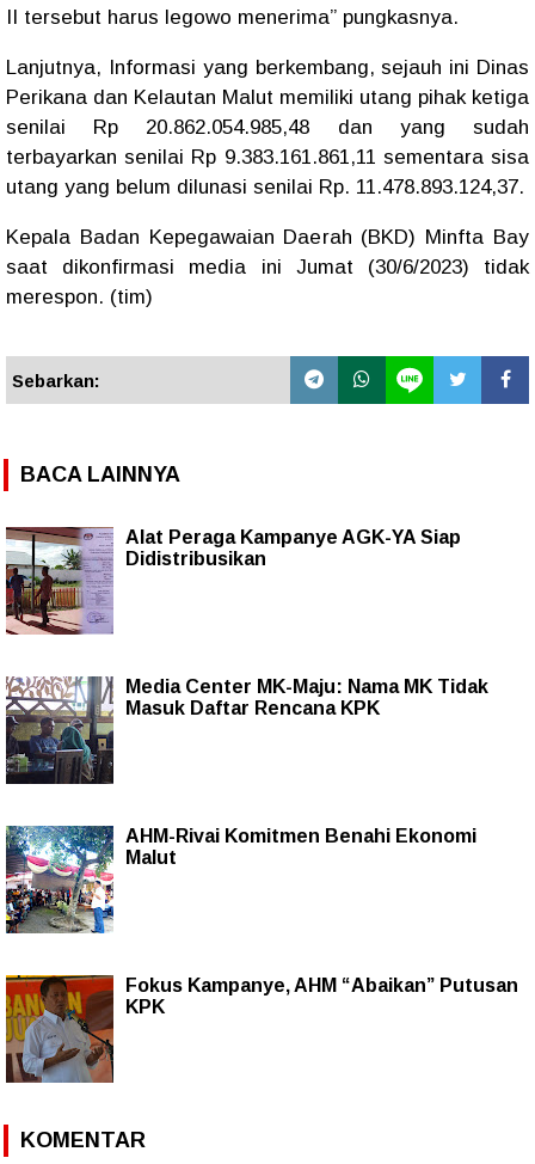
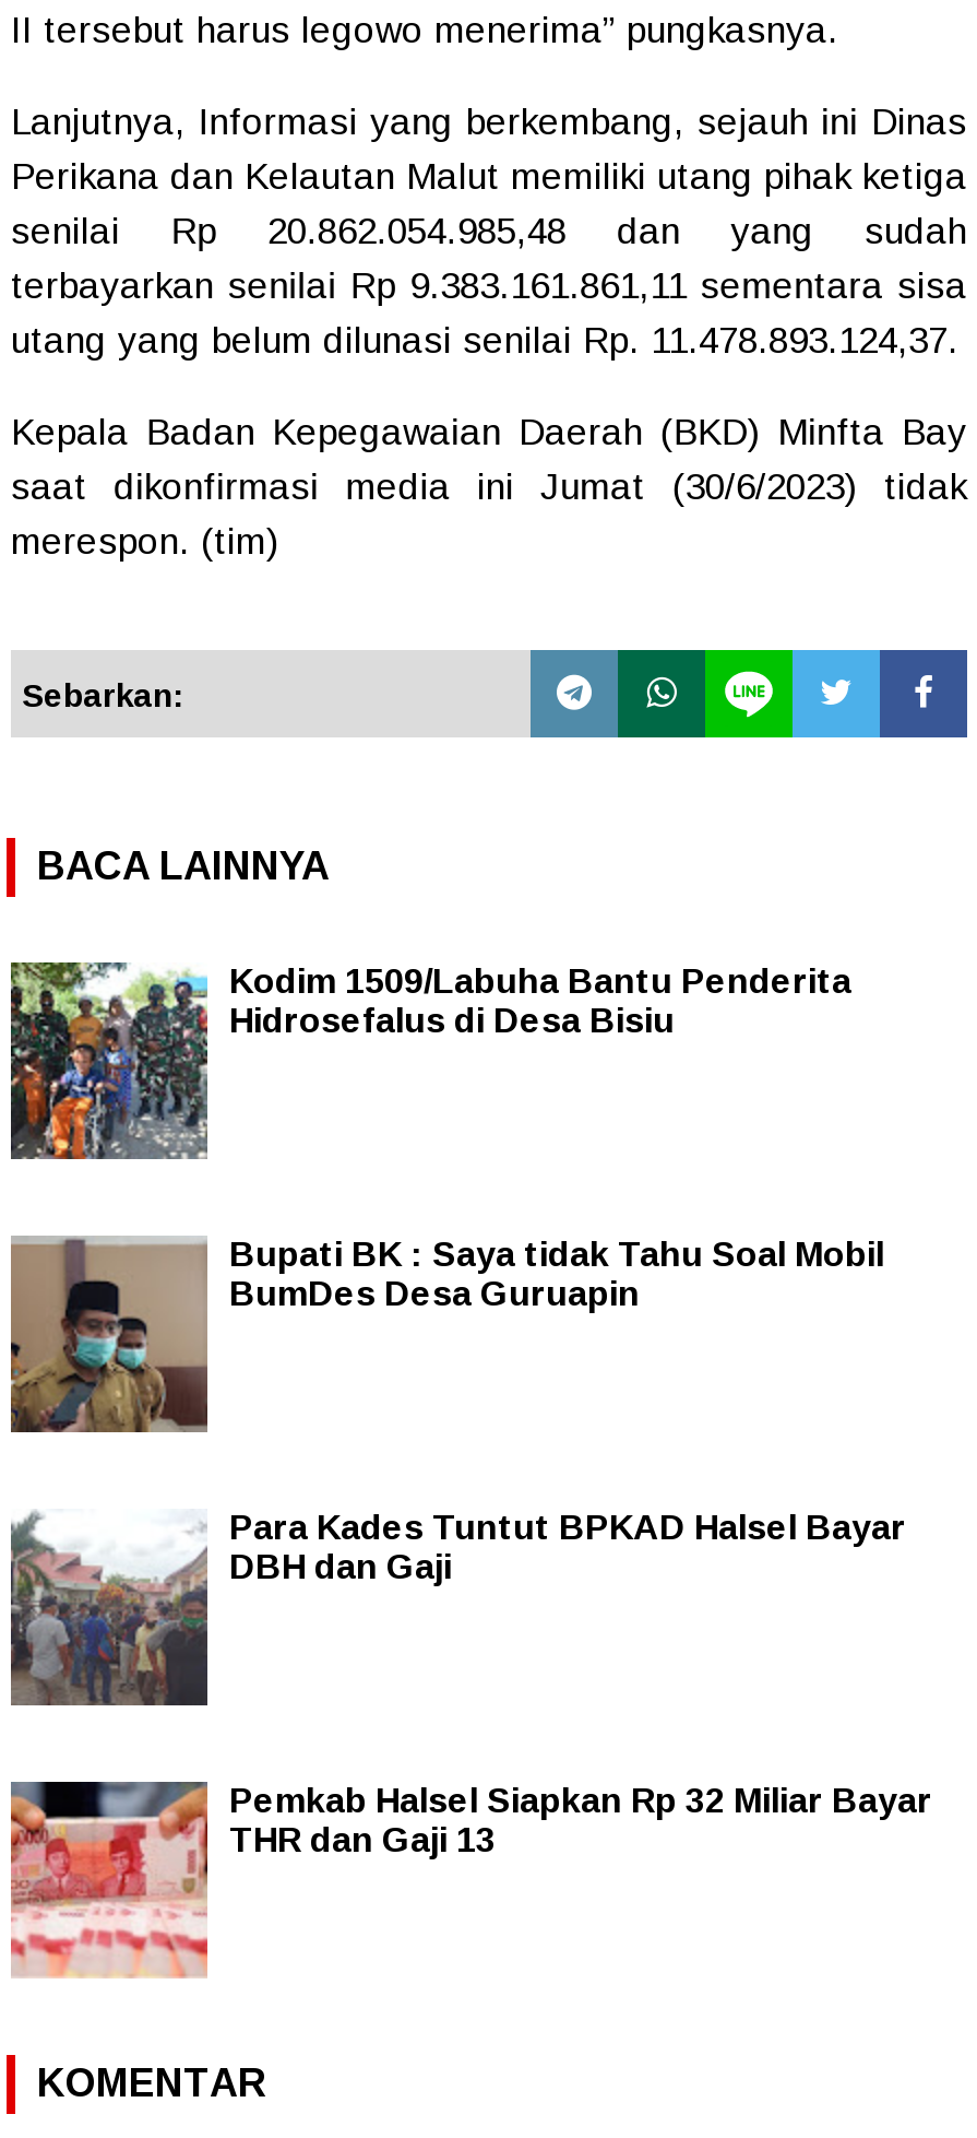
[5,526,461,635] [image] | Alat Peraga Kampanye AGK-YA Siap | Didistribusikan -> [9,960,851,1161] [image] | Kodim 1509/Labuha Bantu Penderita | Hidrosefalus di Desa Bisiu
[5,676,488,785] [image] | Media Center MK-Maju: Nama MK Tidak | Masuk Daftar Rencana KPK -> [9,1235,884,1434] [image] | Bupati BK : Saya tidak Tahu Soal Mobil | BumDes Desa Guruapin
[5,825,476,935] [image] | AHM-Rivai Komitmen Benahi Ekonomi | Malut -> [9,1509,906,1708] [image] | Para Kades Tuntut BPKAD Halsel Bayar | DBH dan Gaji
[5,974,518,1084] [image] | Fokus Kampanye, AHM “Abaikan” Putusan | KPK -> [9,1780,932,1978] [image] | Pemkab Halsel Siapkan Rp 32 Miliar Bayar | THR dan Gaji 13

